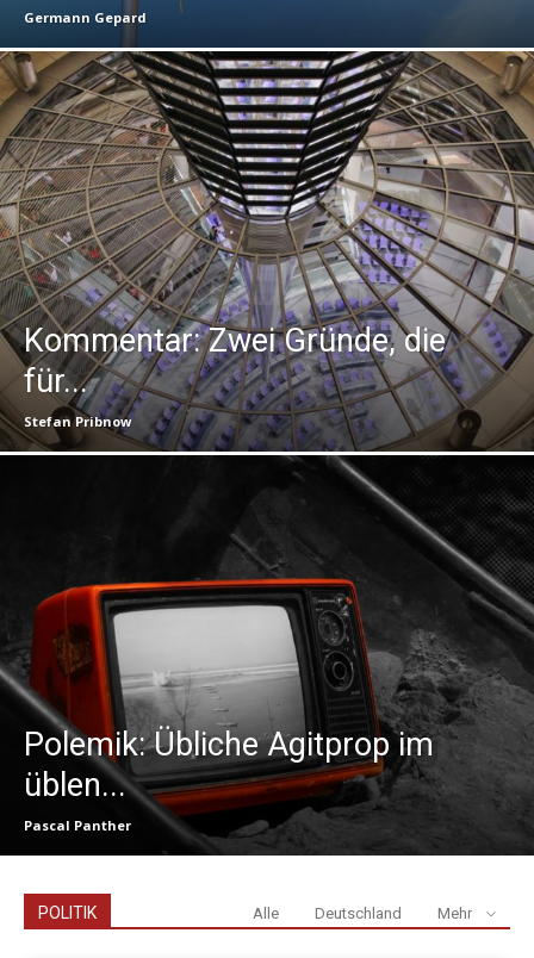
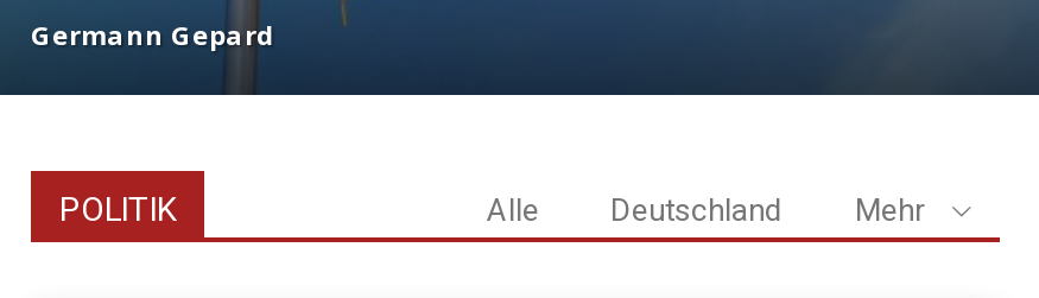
[4,50,530,856] [image] | Kommentar: Zwei Gründe, die | für... | Stefan Pribnow -> none
[24,726,434,834] Polemik: Übliche Agitprop im | üblen... | Pascal Panther -> none

